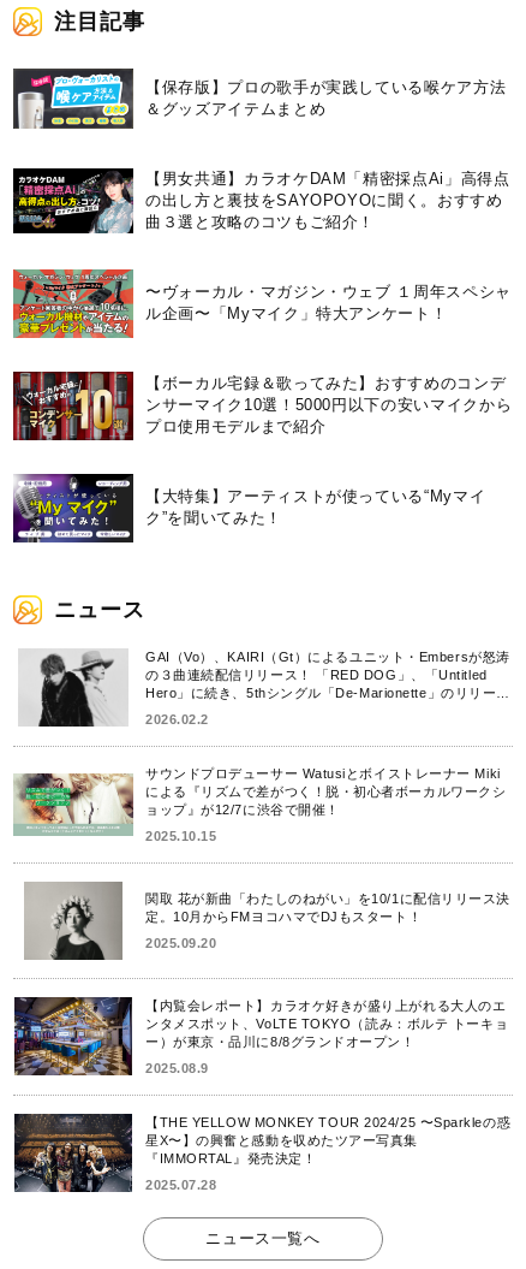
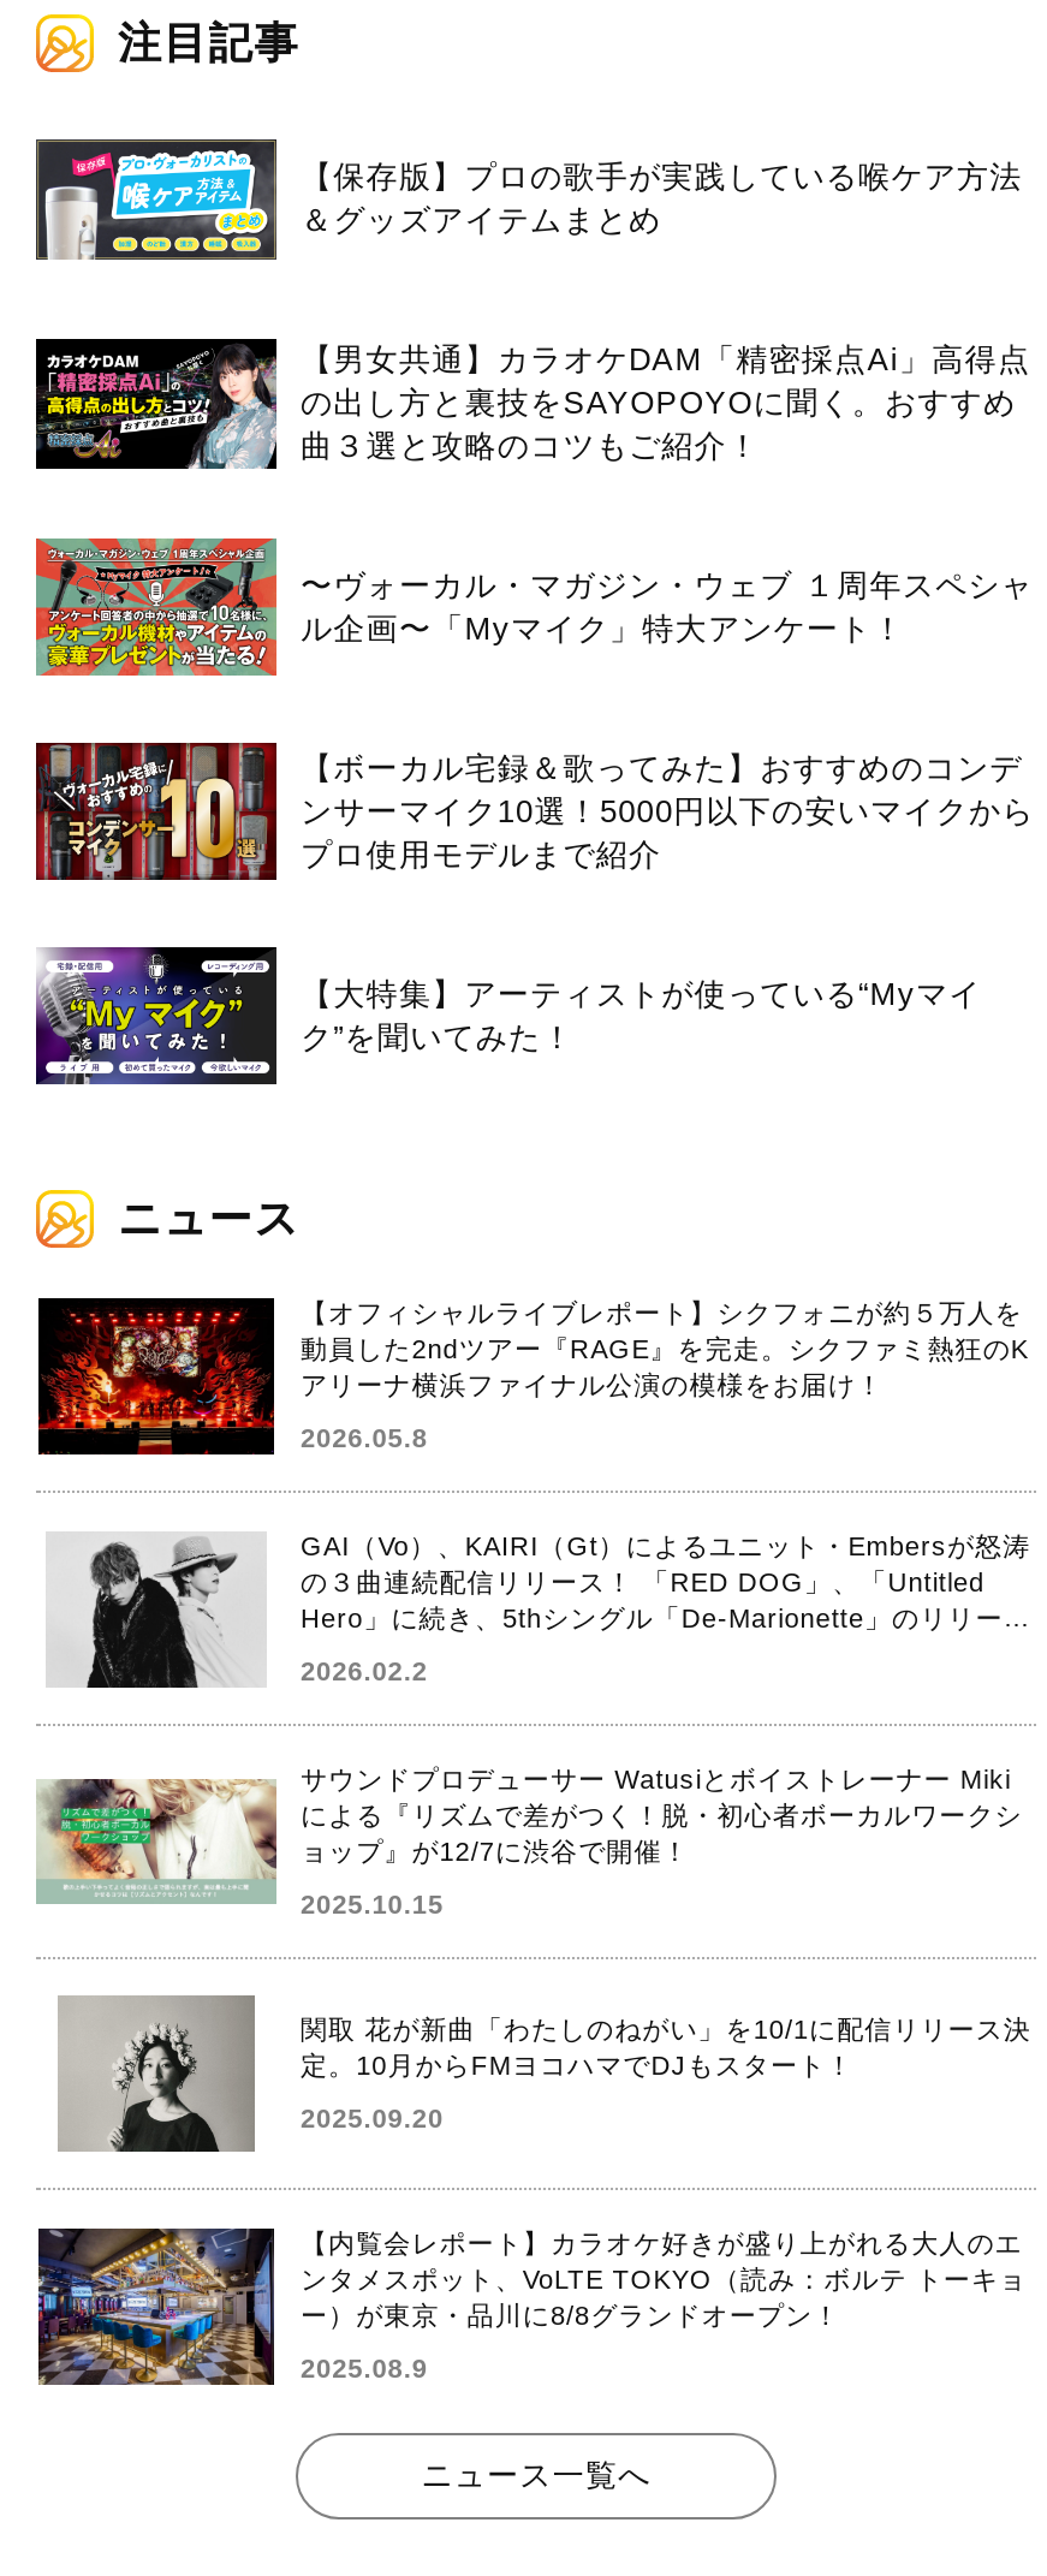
none -> [36,1296,1029,1457] [image] | 【オフィシャルライブレポート】シクフォニが約５万人を | 動員した2ndツアー『RAGE』を完走。シクファミ熱狂のK | アリーナ横浜ファイナル公演の模様をお届け！ | 2026.05.8
moved [13,649,510,1075] -> [36,1531,1031,2382]: [image] | GAI（Vo）、KAIRI（Gt）によるユニット・Embersが怒涛 | の３曲連続配信リリース！ 「RED DOG」、「Untitled | ... | ー）が東京・品川に8/8グランドオープン！ | 2025.08.9
[13,1114,511,1193] [image] | 【THE YELLOW MONKEY TOUR 2024/25 〜Sparkleの惑 | 星X〜】の興奮と感動を収めたツアー写真集 | 『IMMORTAL』発売決定！ | 2025.07.28 -> none

